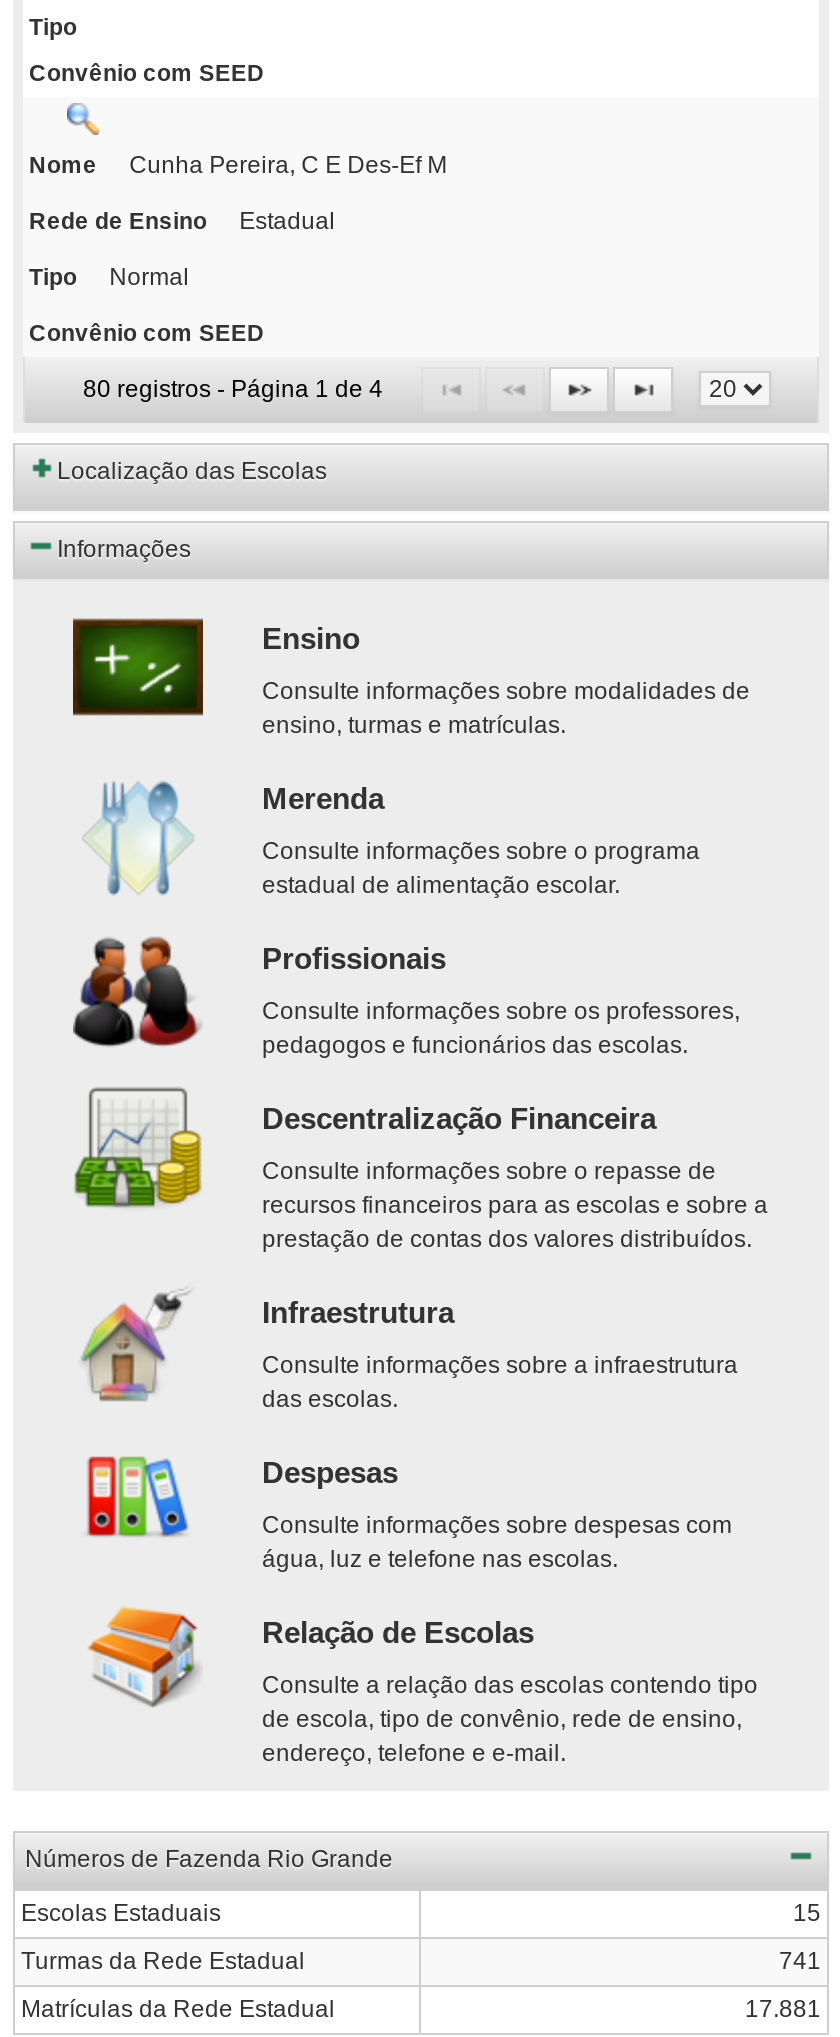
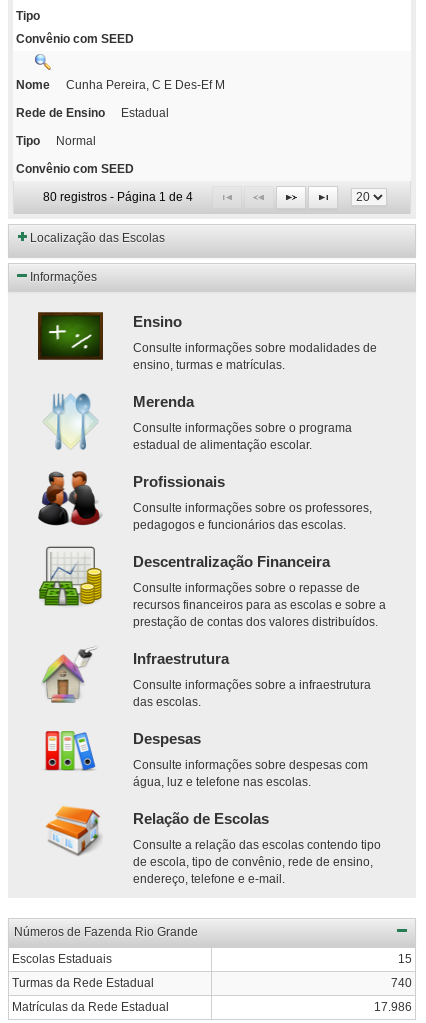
[779,1946,821,1974] 741 -> [391,976,412,990] 740
[745,1994,821,2022] 17.881 -> [374,1000,412,1014] 17.986

